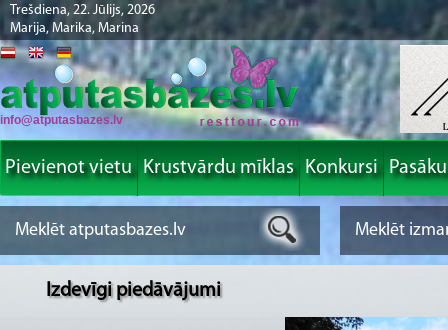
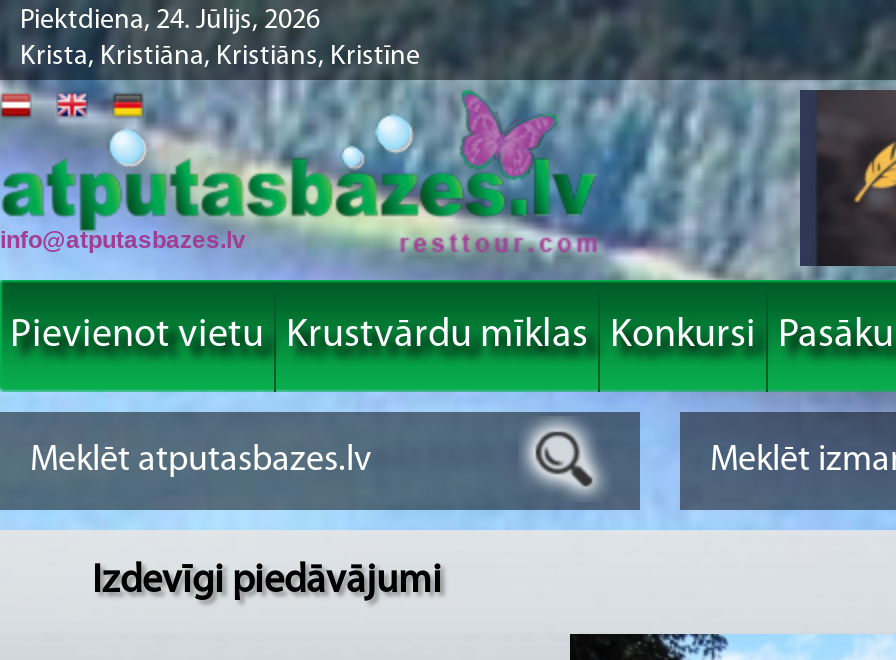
[10,3,155,36] Trešdiena, 22. Jūlijs, 2026 | Marija, Marika, Marina -> [20,6,420,72] Piektdiena, 24. Jūlijs, 2026 | Krista, Kristiāna, Kristiāns, Kristīne
[399,44,445,134] [image] -> [798,88,890,268] [image]

